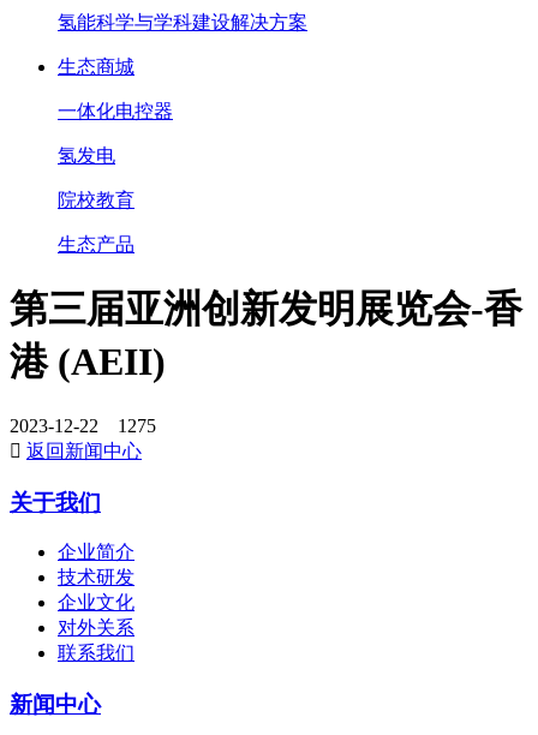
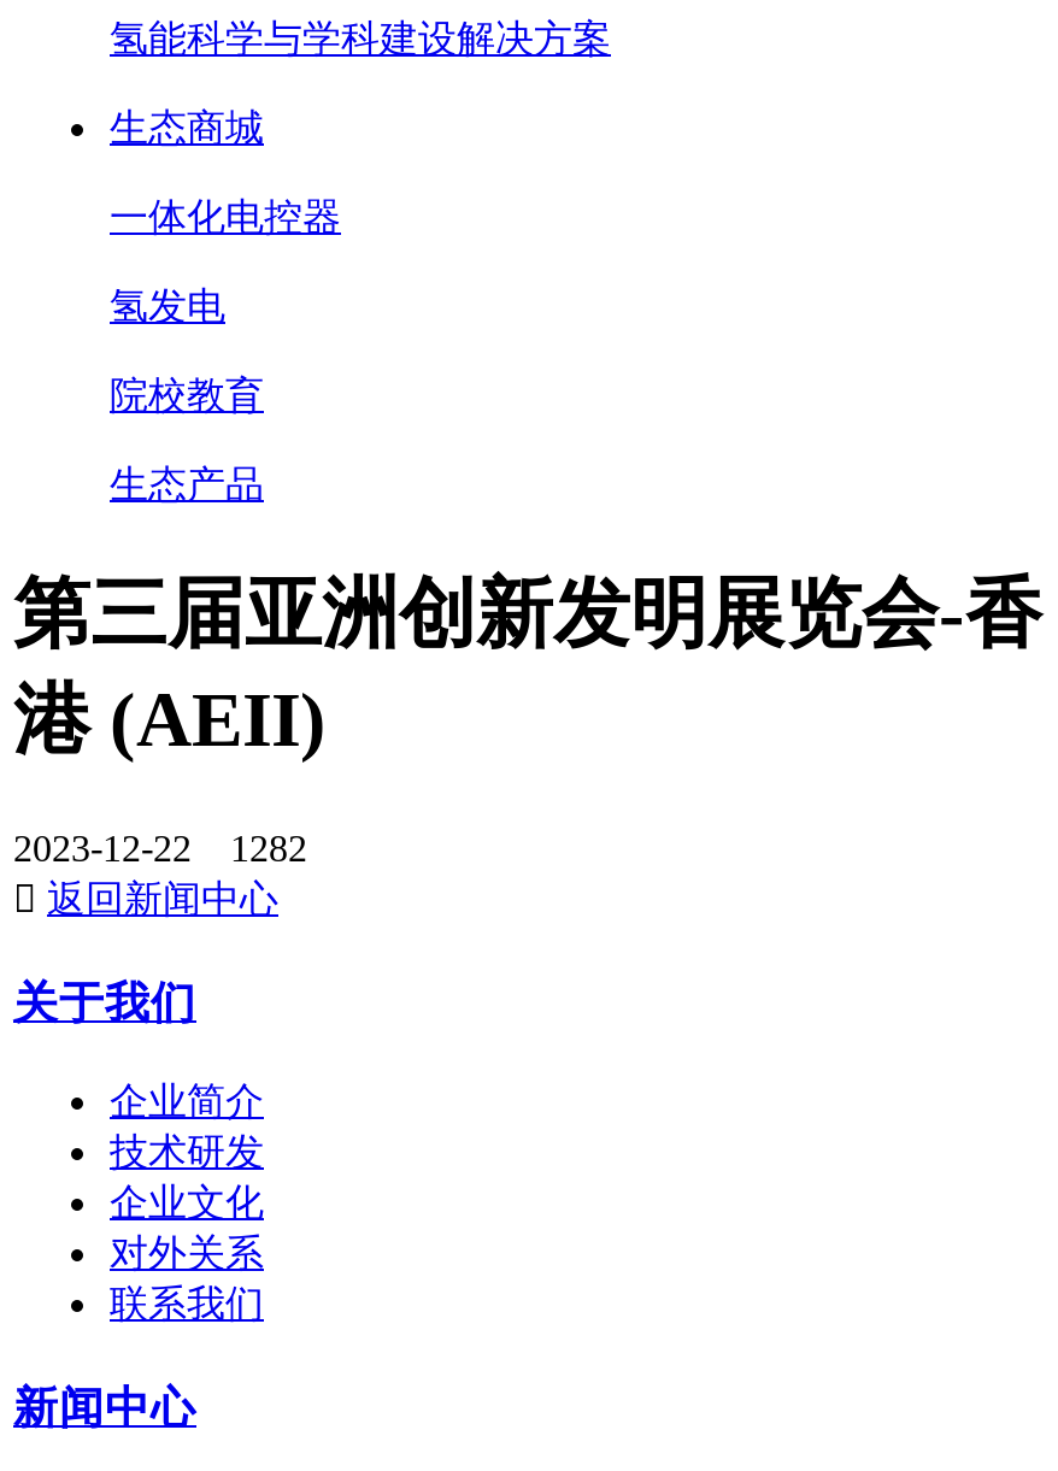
[10,415,156,436] 2023-12-22 1275 -> [13,827,307,868] 2023-12-22 1282

